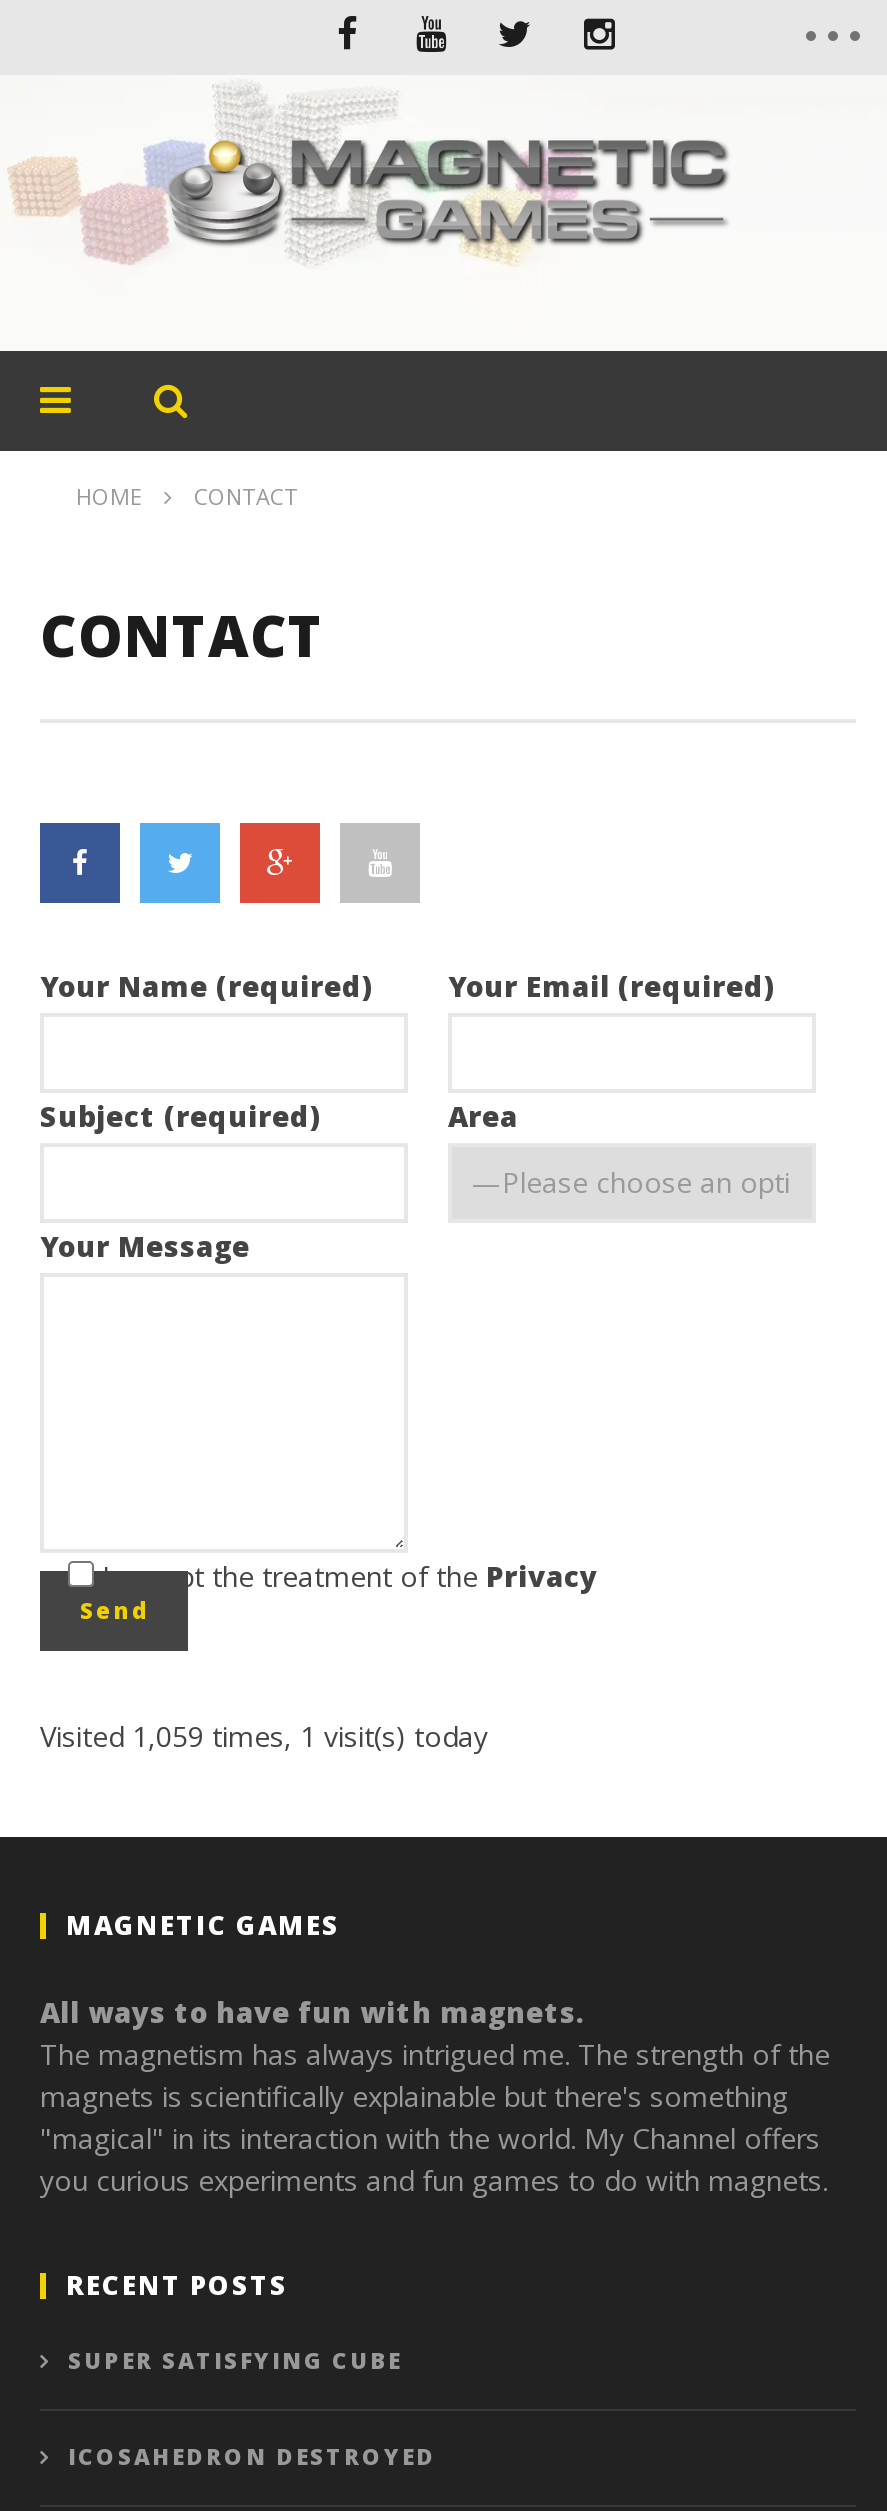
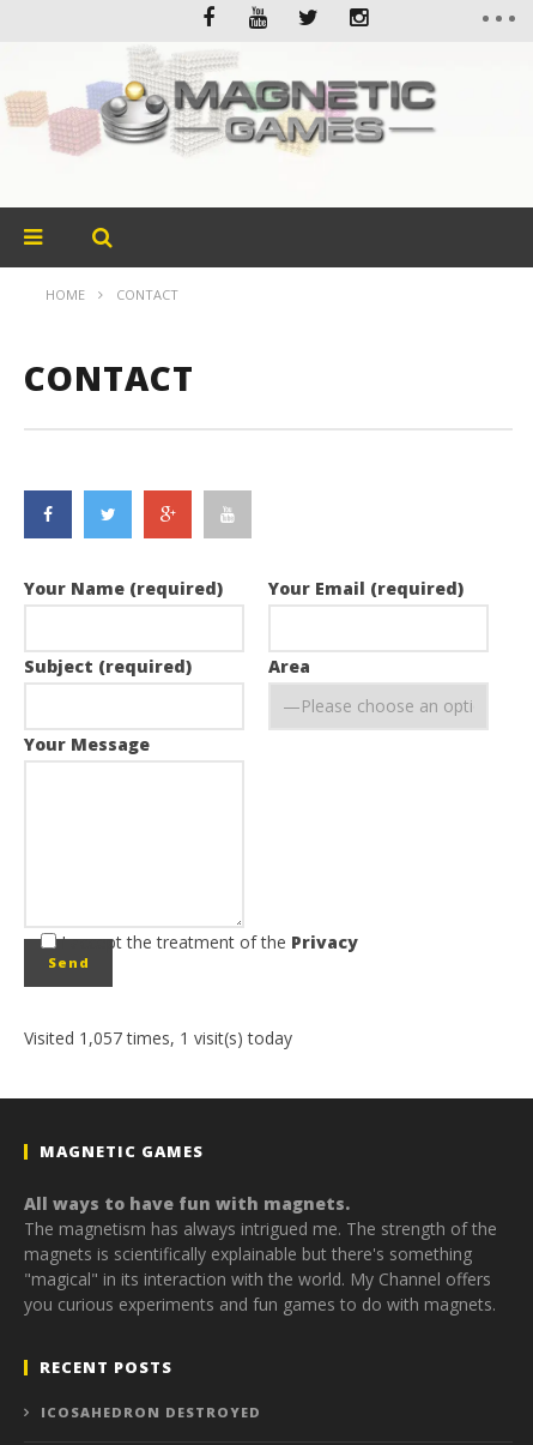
[40,1717,488,1755] Visited 1,059 times, 1 visit(s) today -> [24,1026,292,1049] Visited 1,057 times, 1 visit(s) today
[68,2345,402,2375] SUPER SATISFYING CUBE -> none

